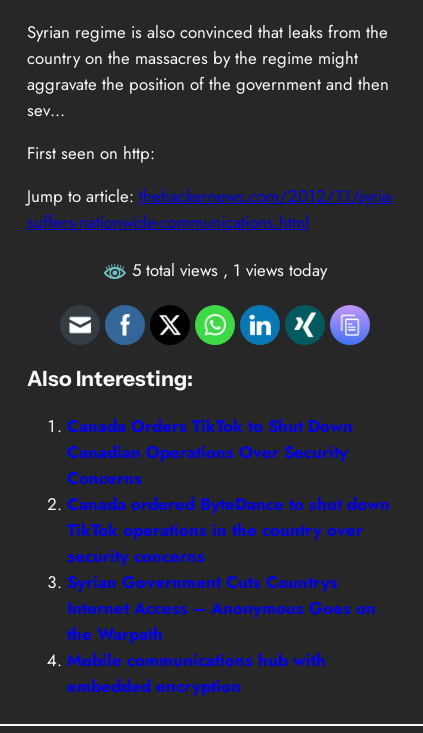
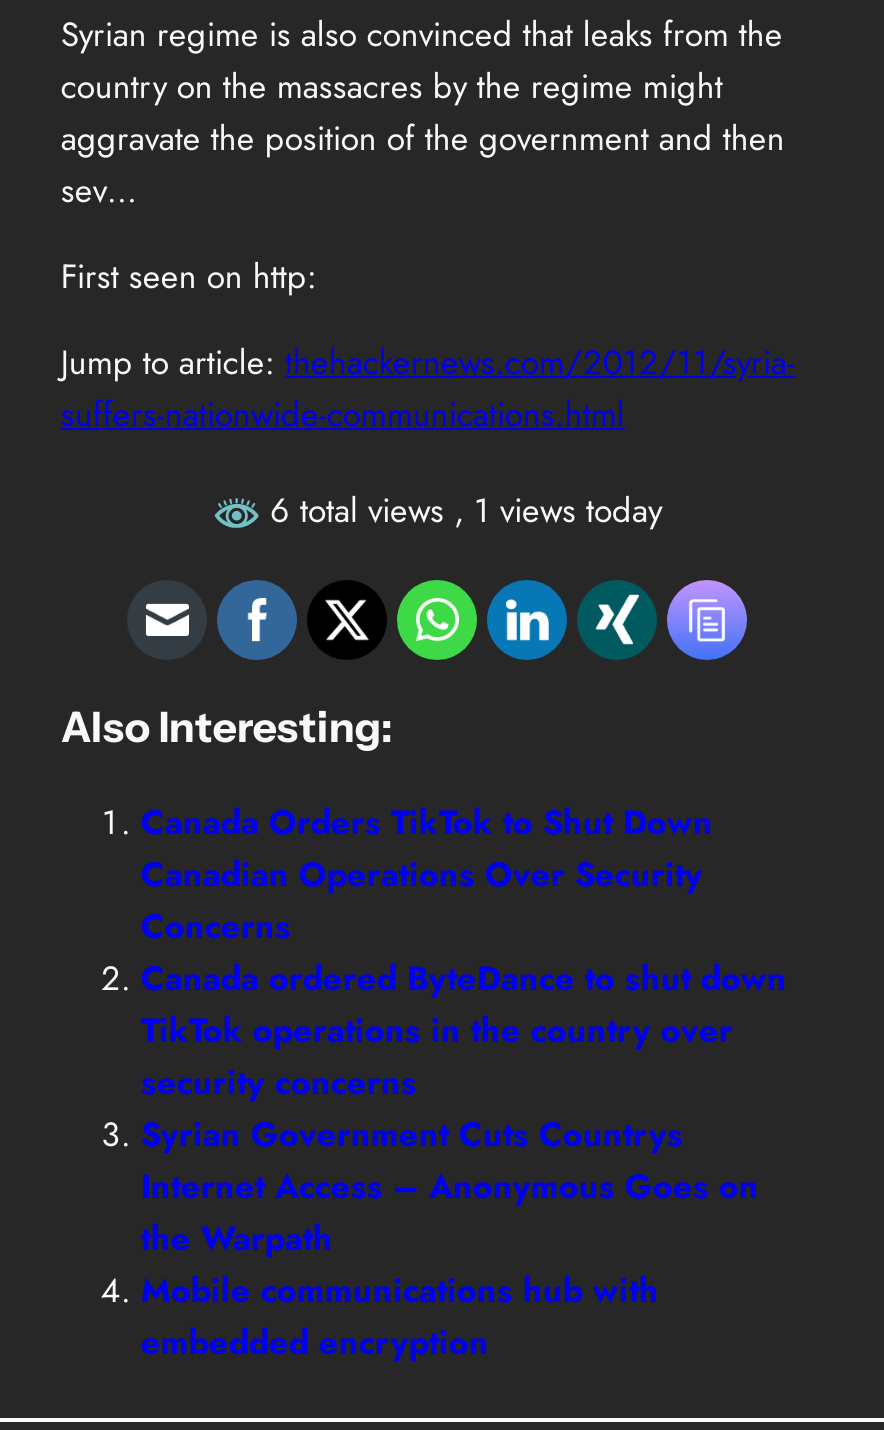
[127,258,327,282] 5 total views, 1 views today -> [260,485,662,533] 6 total views, 1 views today

